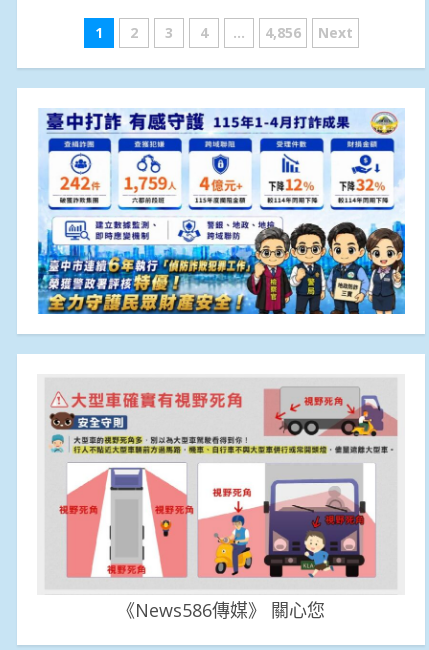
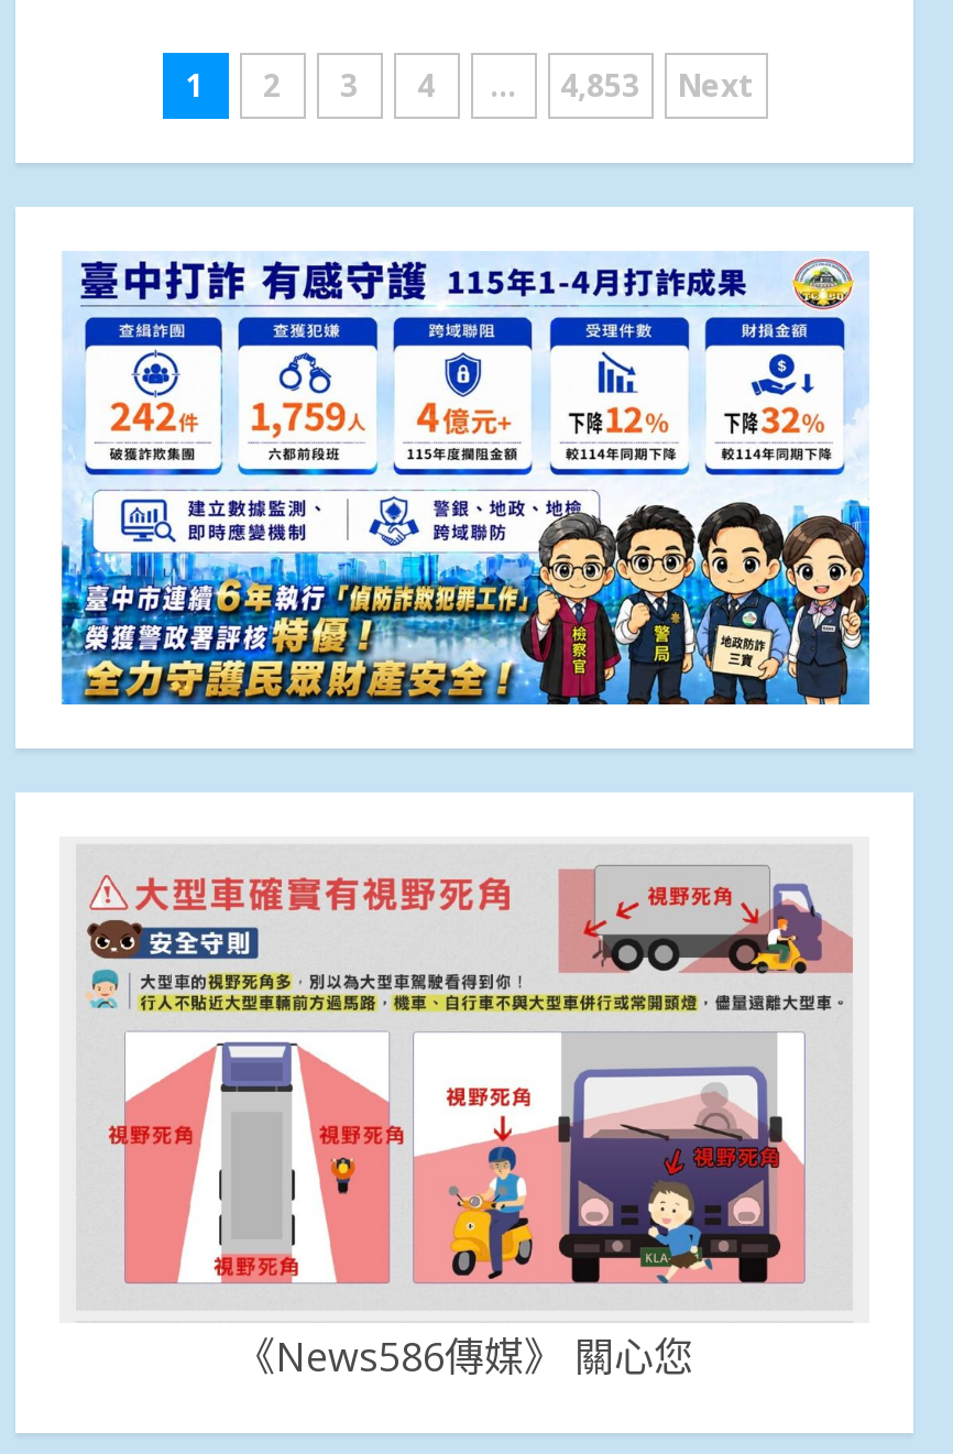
[264,23,300,42] 4,856 -> [560,63,639,105] 4,853

